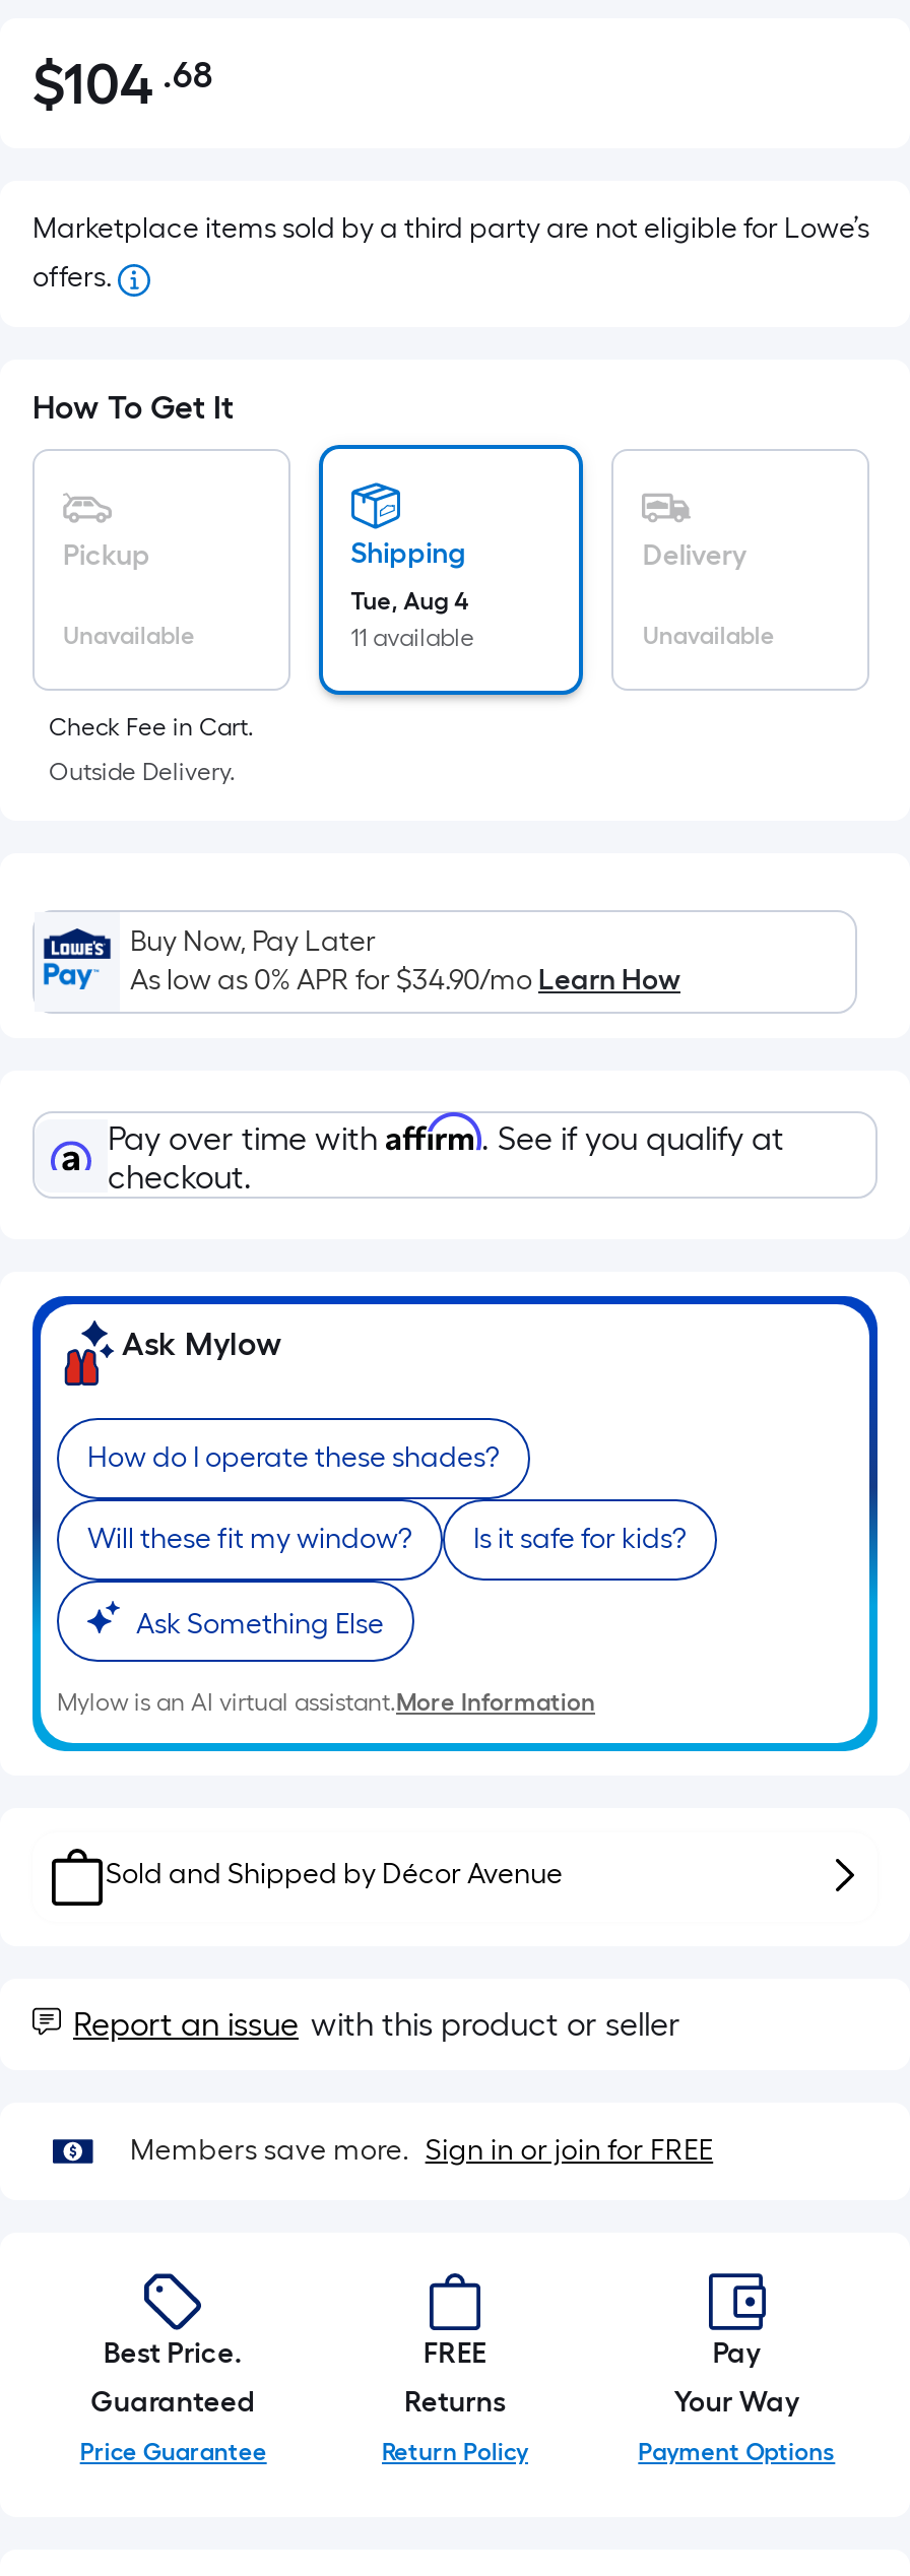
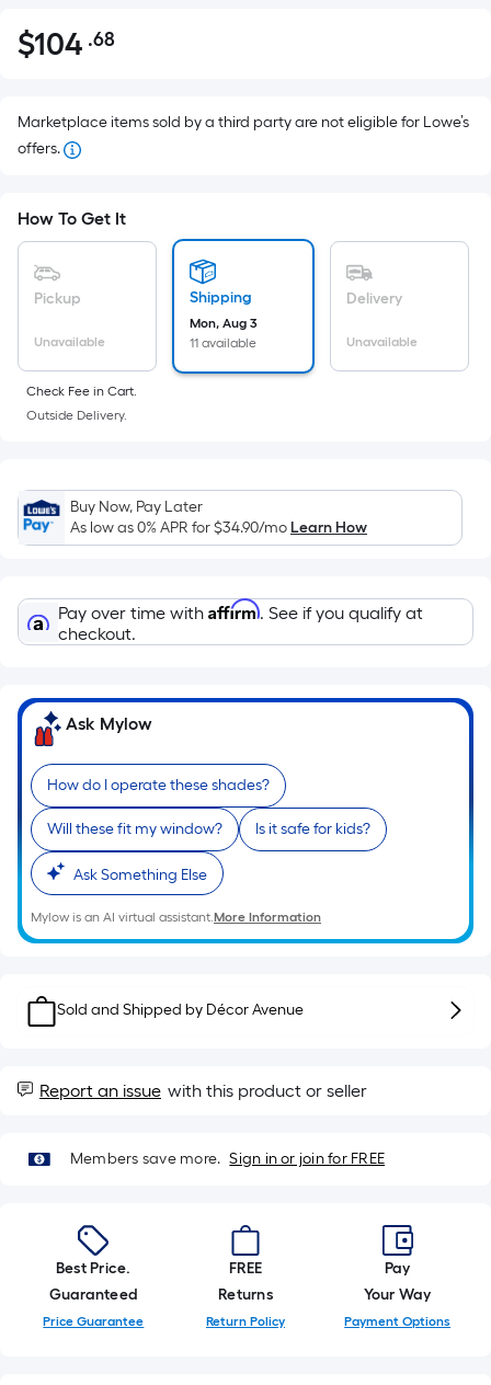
[351,587,469,616] Tue, Aug 4 -> [189,316,257,331] Mon, Aug 3

